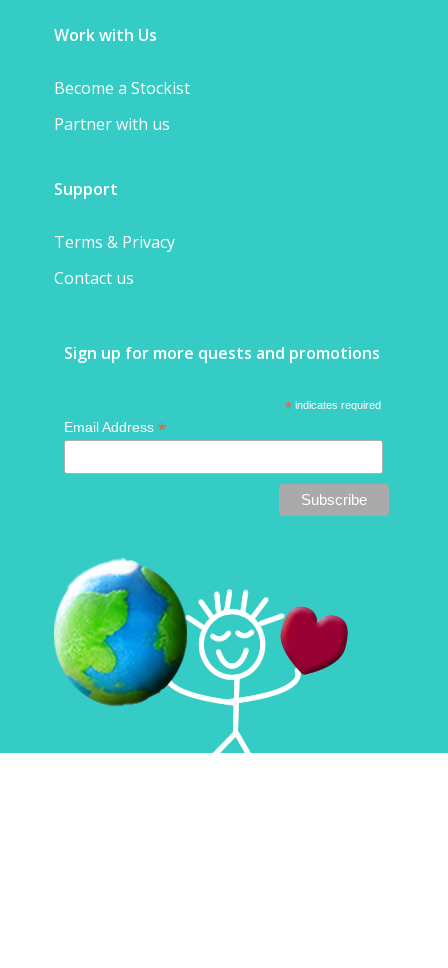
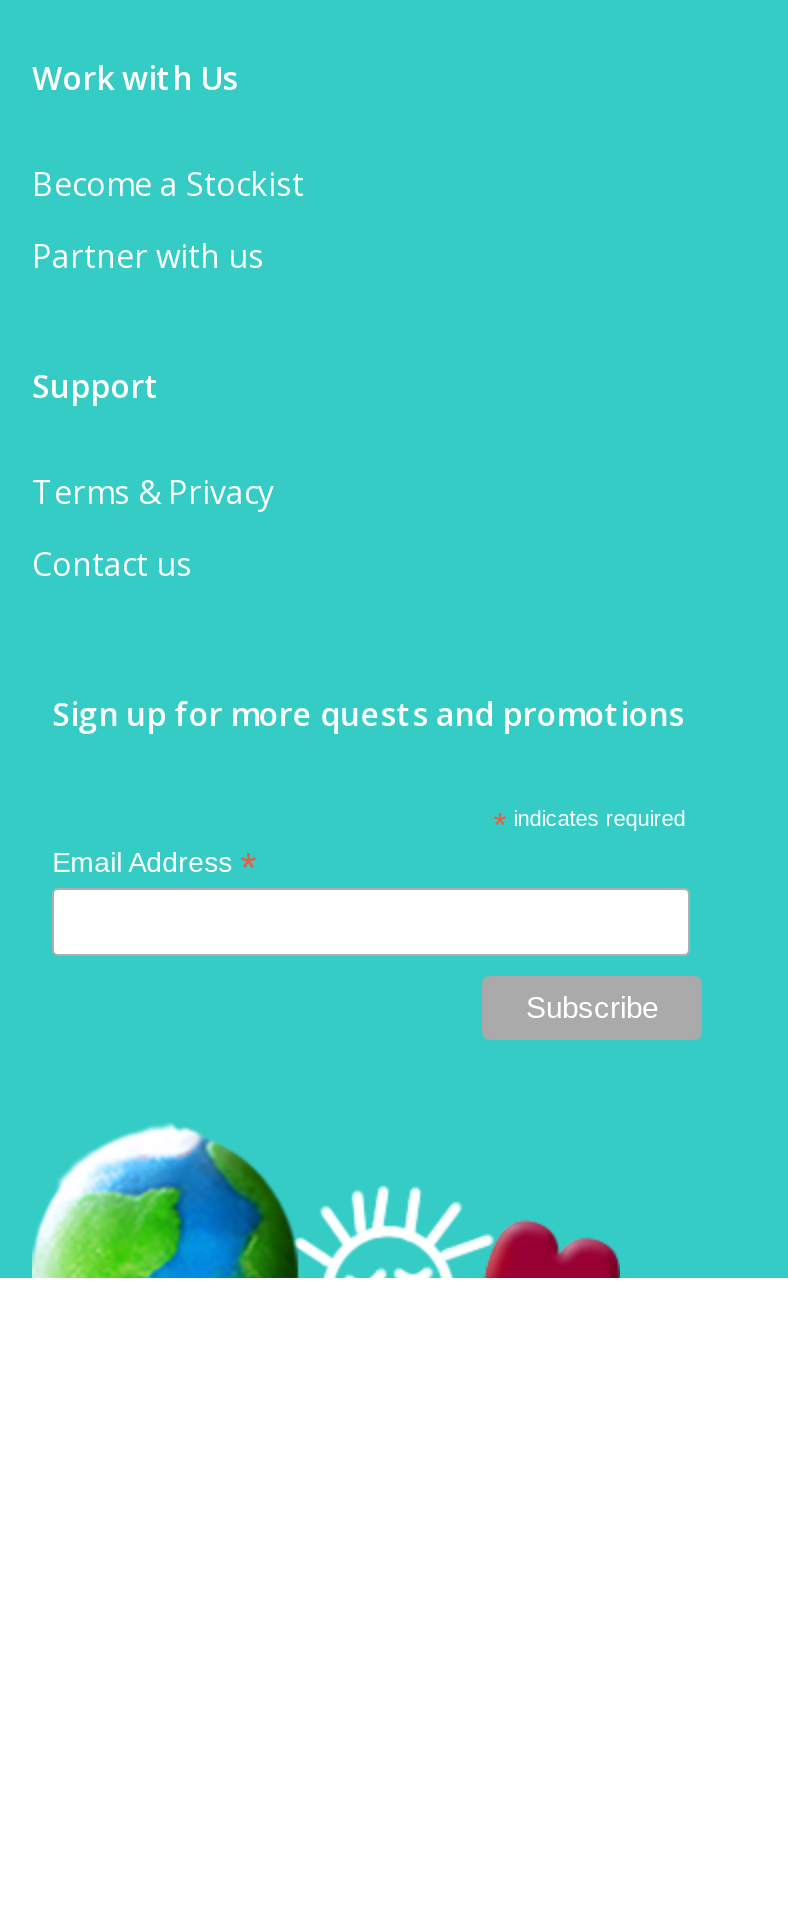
[3,634,445,754] [image] -> none

